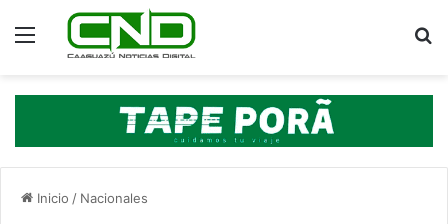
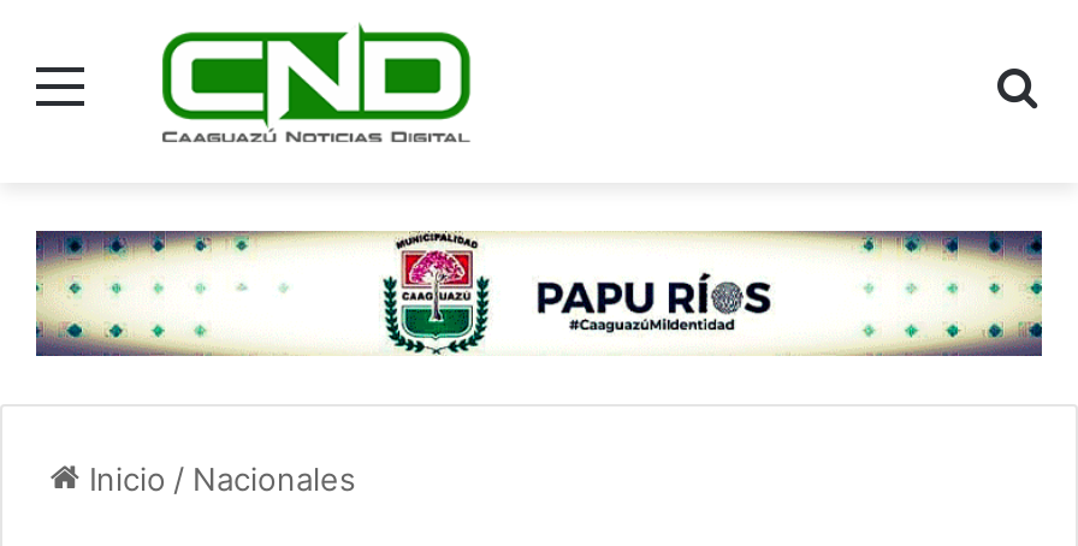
[14,94,434,148] [image] -> [34,229,1044,358] [image]

